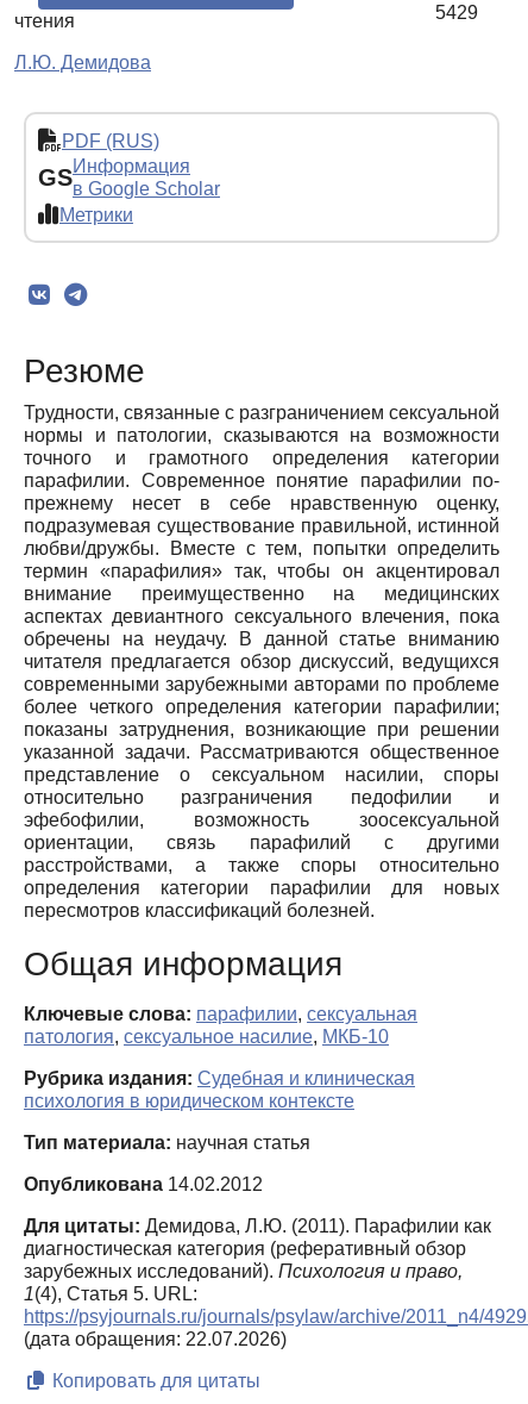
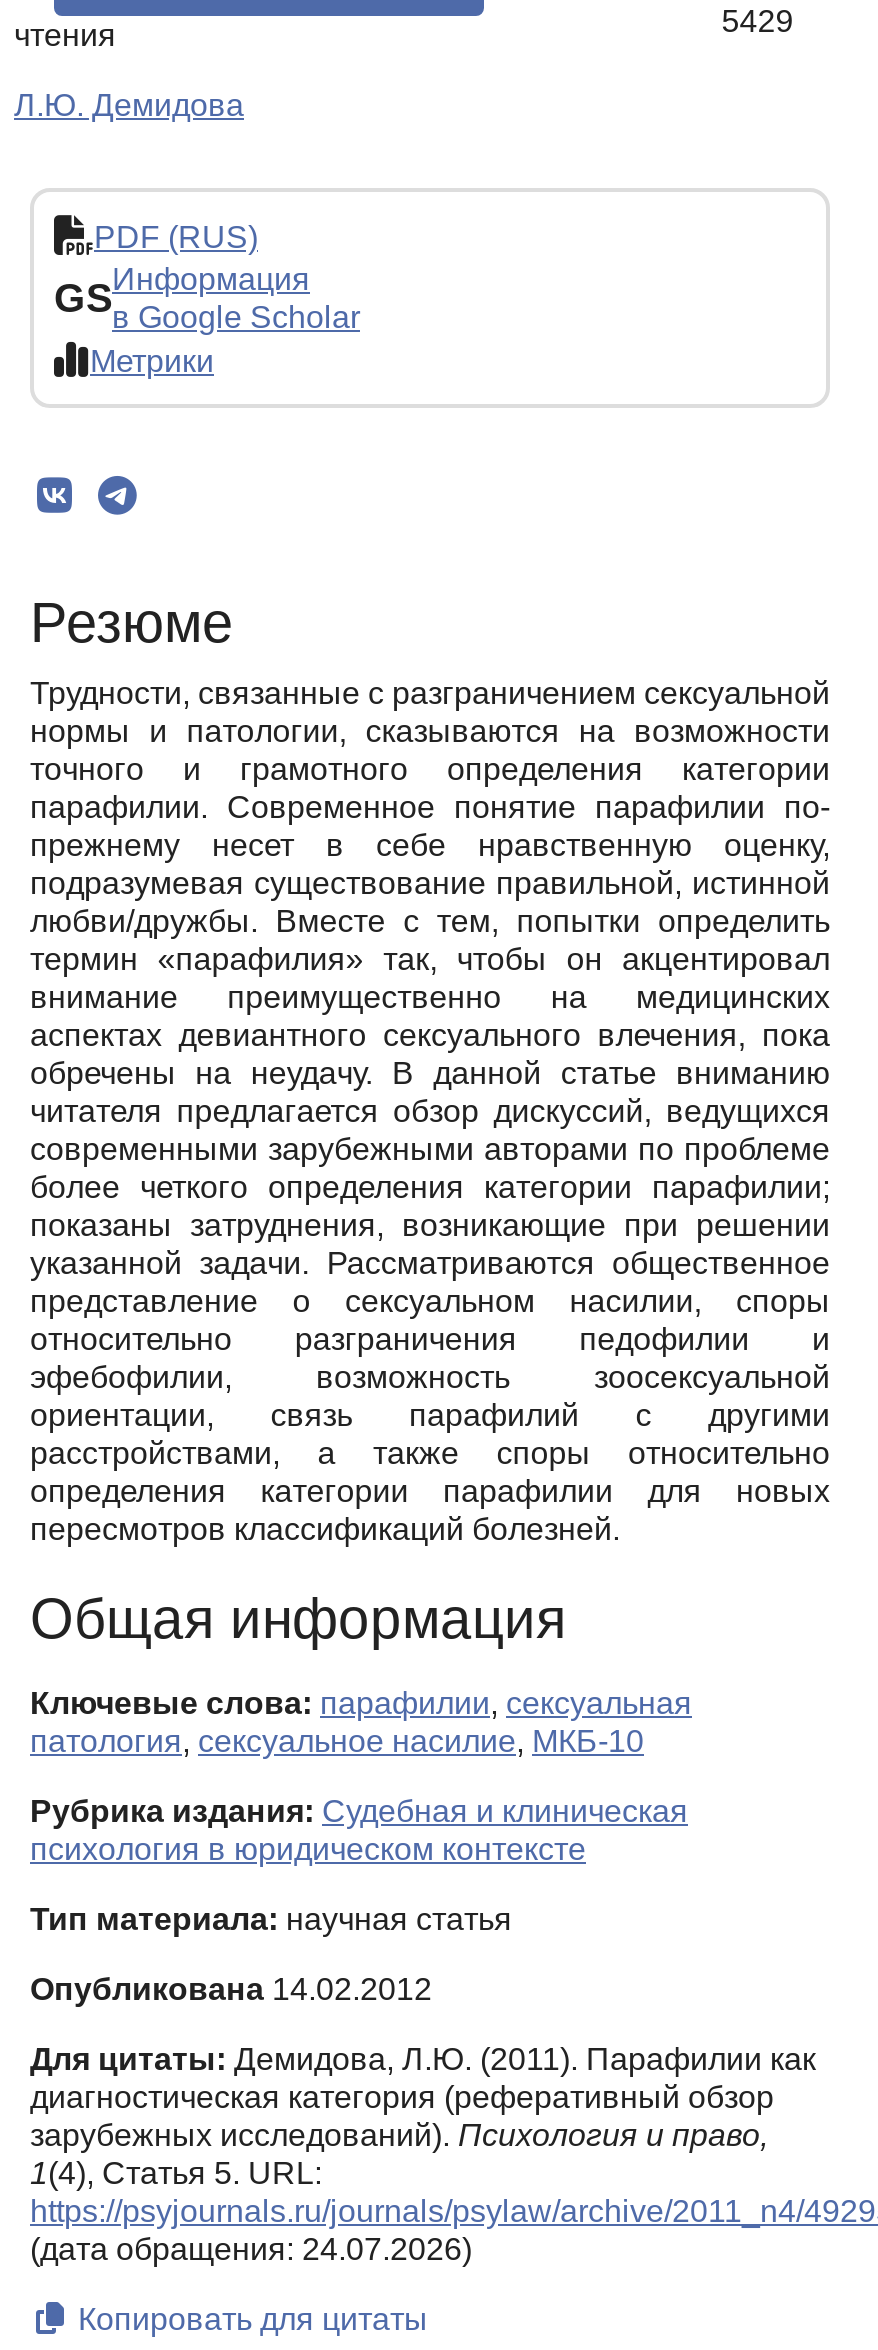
[24,1329,287,1349] (дата обращения: 22.07.2026) -> [30,2232,472,2266] (дата обращения: 24.07.2026)

